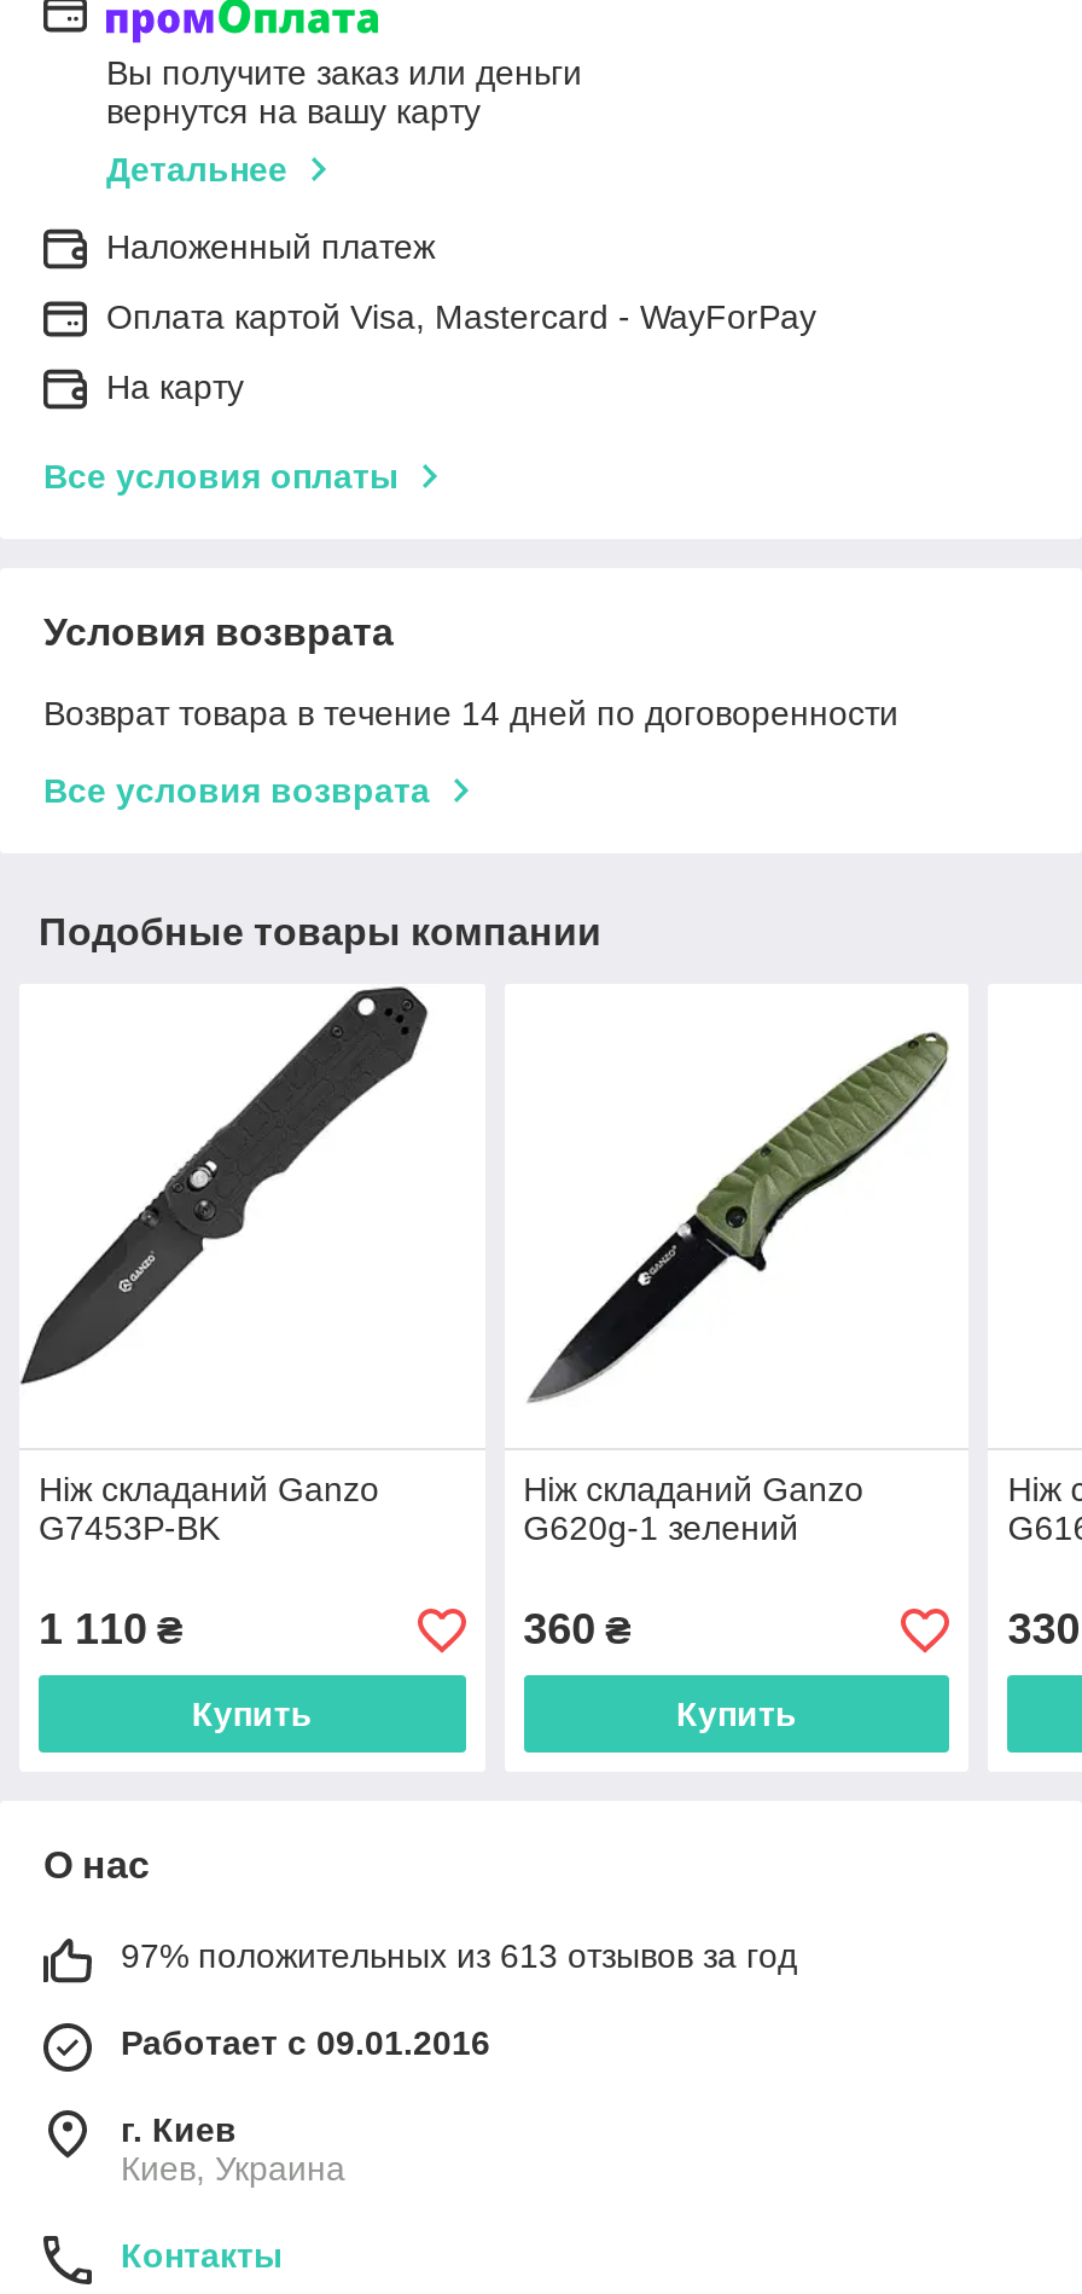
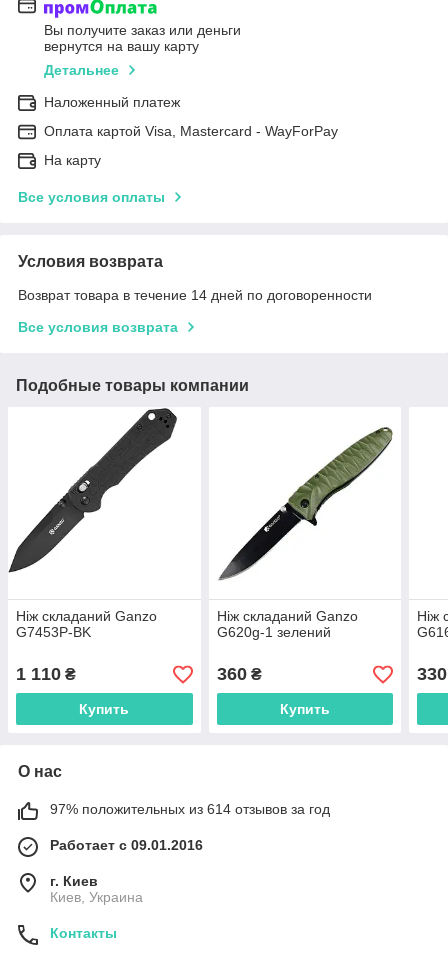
[121,1937,797,1976] 97% положительных из 613 отзывов за год -> [50,801,330,817] 97% положительных из 614 отзывов за год

